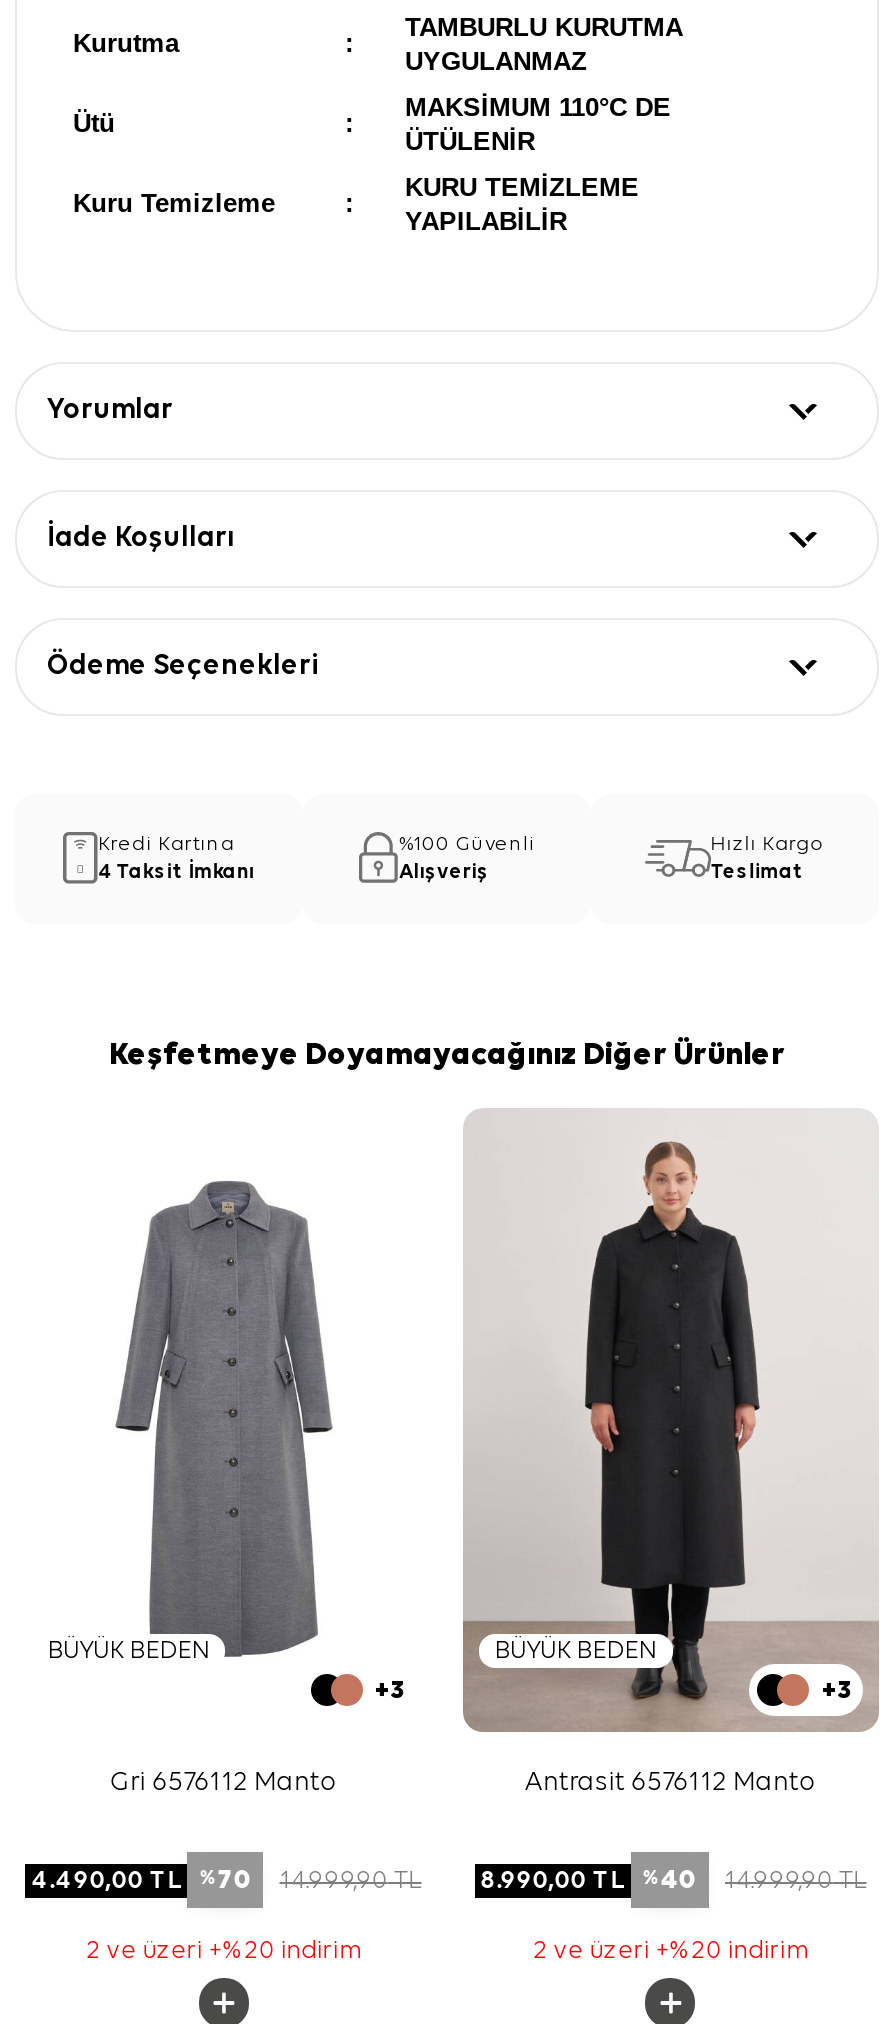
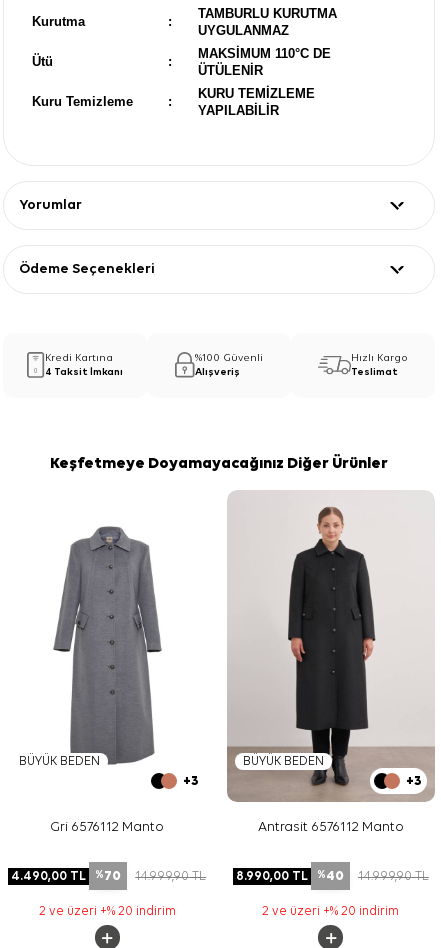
[47,523,235,551] İade Koşulları -> none

